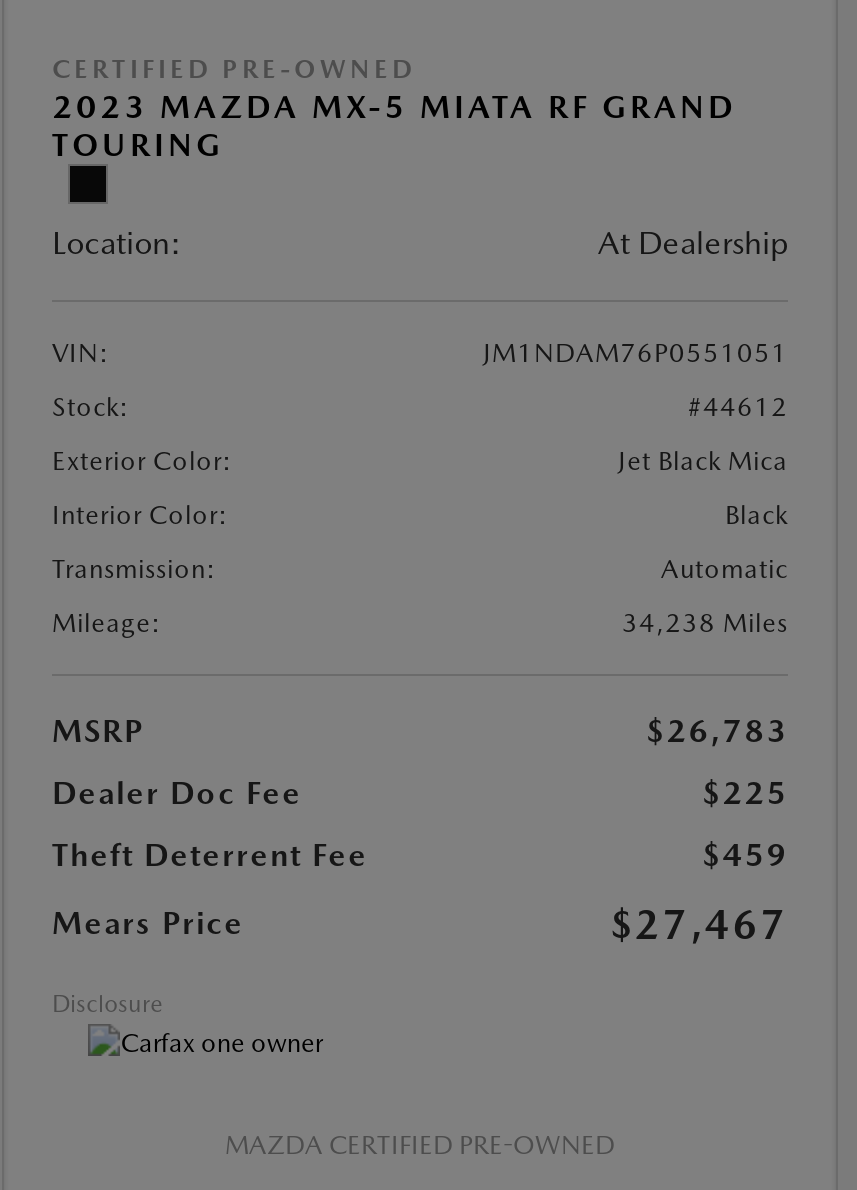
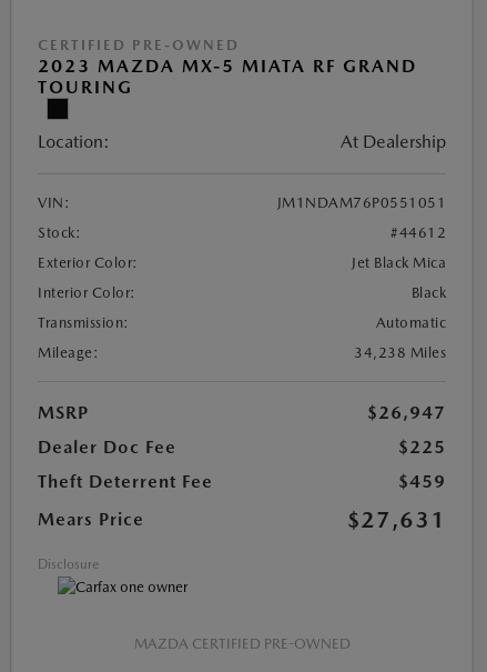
[646,711,788,749] $26,783 -> [367,402,446,423] $26,947
[610,899,788,947] $27,467 -> [347,507,446,533] $27,631

